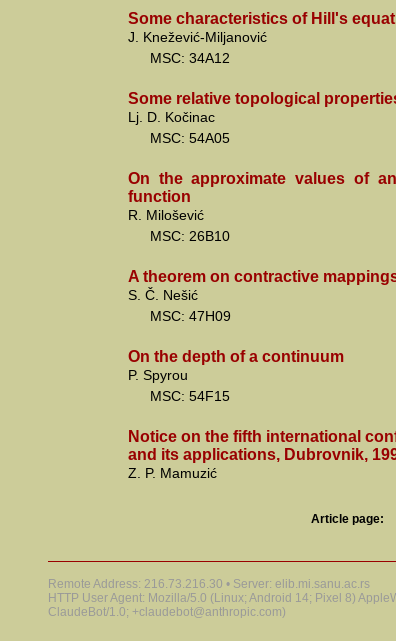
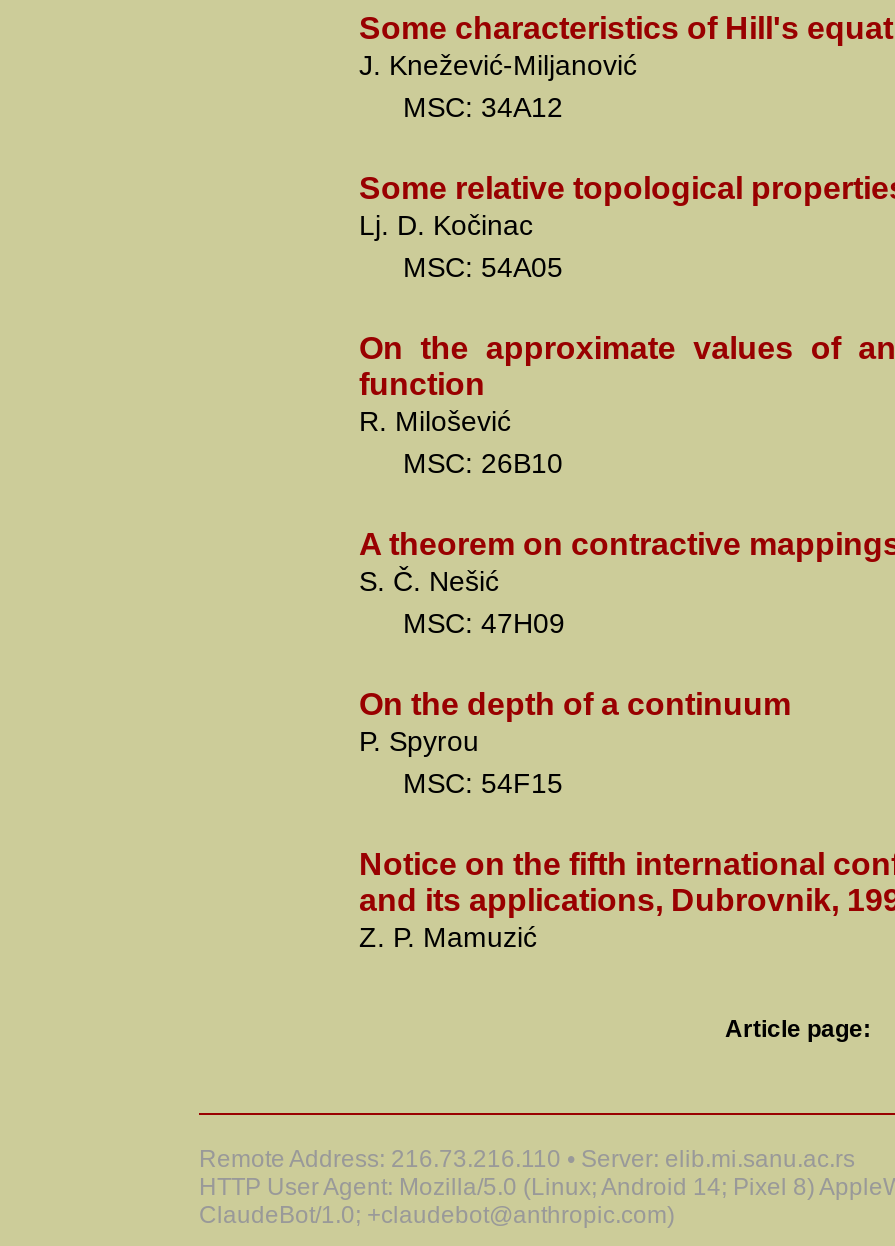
[48,577,370,591] Remote Address: 216.73.216.30 • Server: elib.mi.sanu.ac.rs -> [199,1145,855,1173] Remote Address: 216.73.216.110 • Server: elib.mi.sanu.ac.rs

